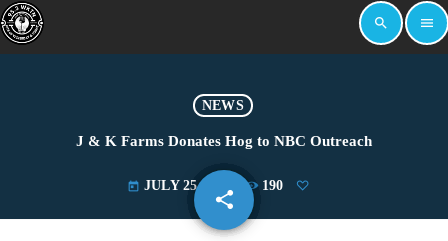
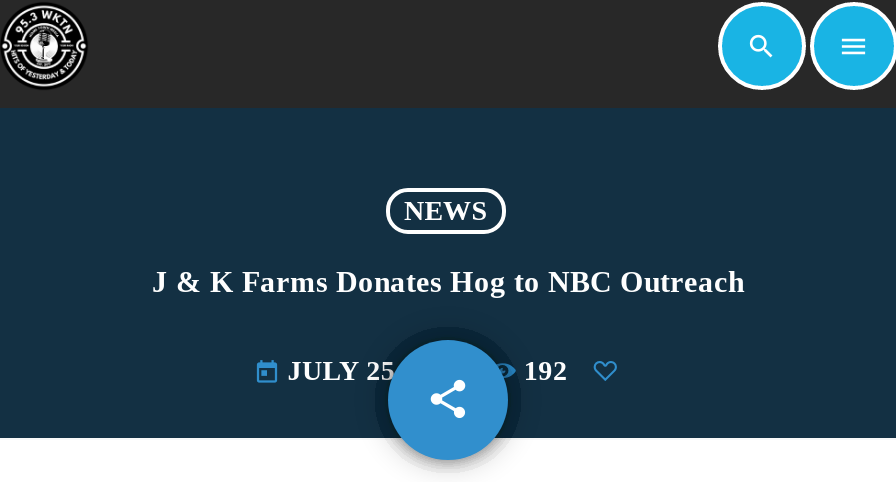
[262,178,288,193] 190 -> [524,356,576,386] 192

